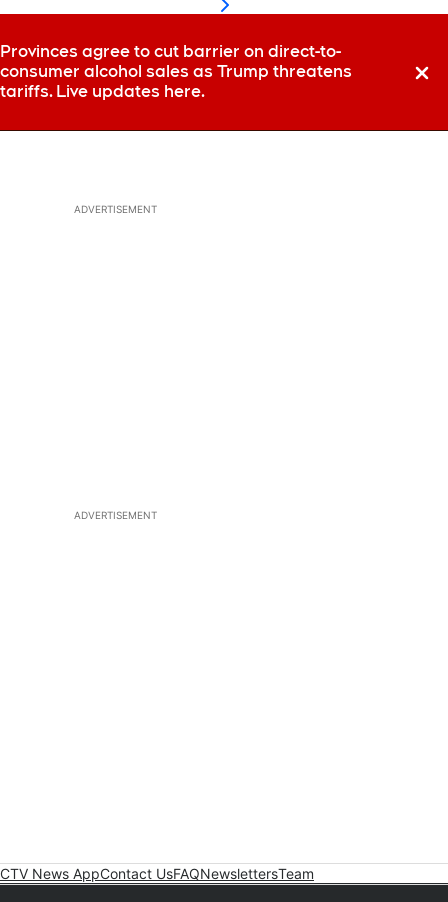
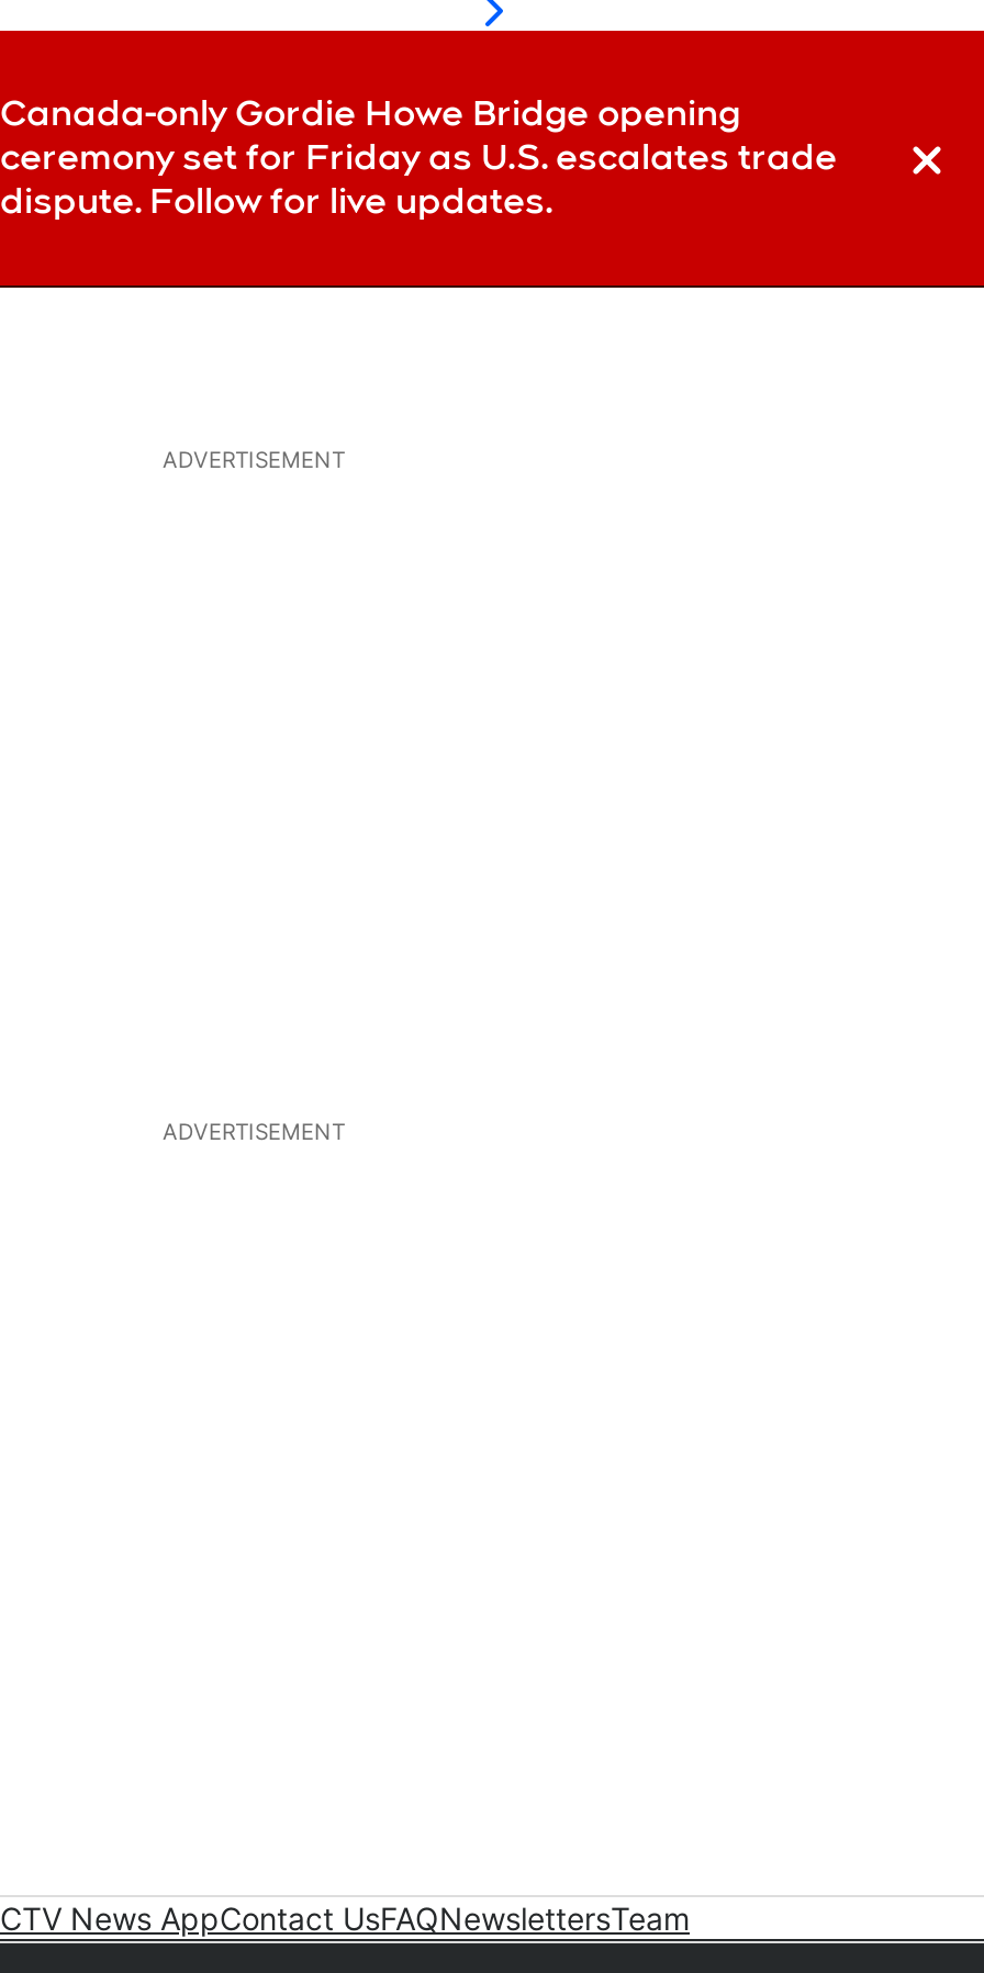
[0,42,352,101] Provinces agree to cut barrier on direct-to- | consumer alcohol sales as Trump threatens | tariffs. Live updates here. -> [0,92,837,222] Canada-only Gordie Howe Bridge opening | ceremony set for Friday as U.S. escalates trade | dispute. Follow for live updates.

